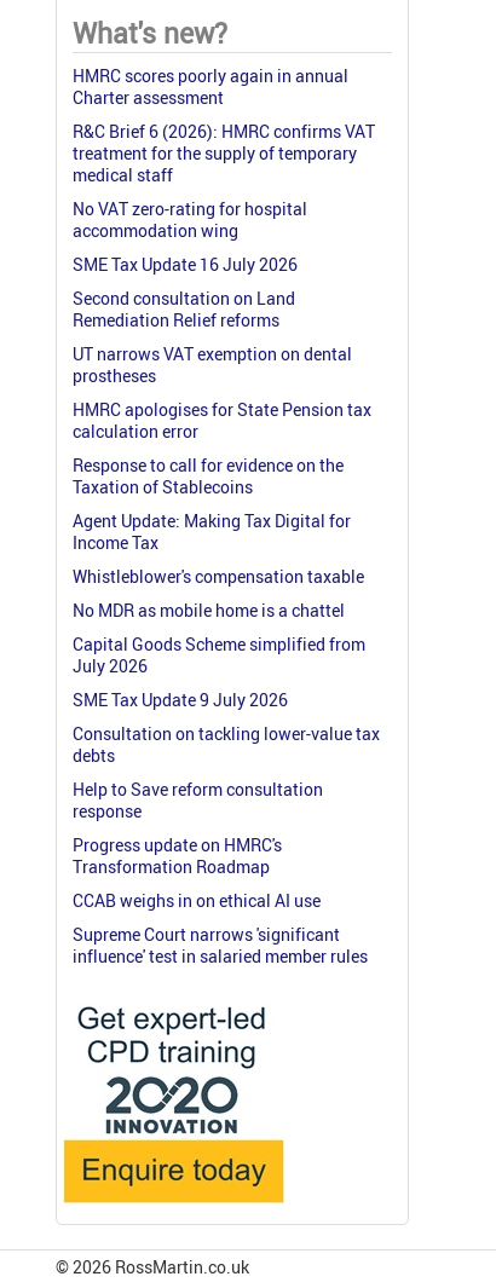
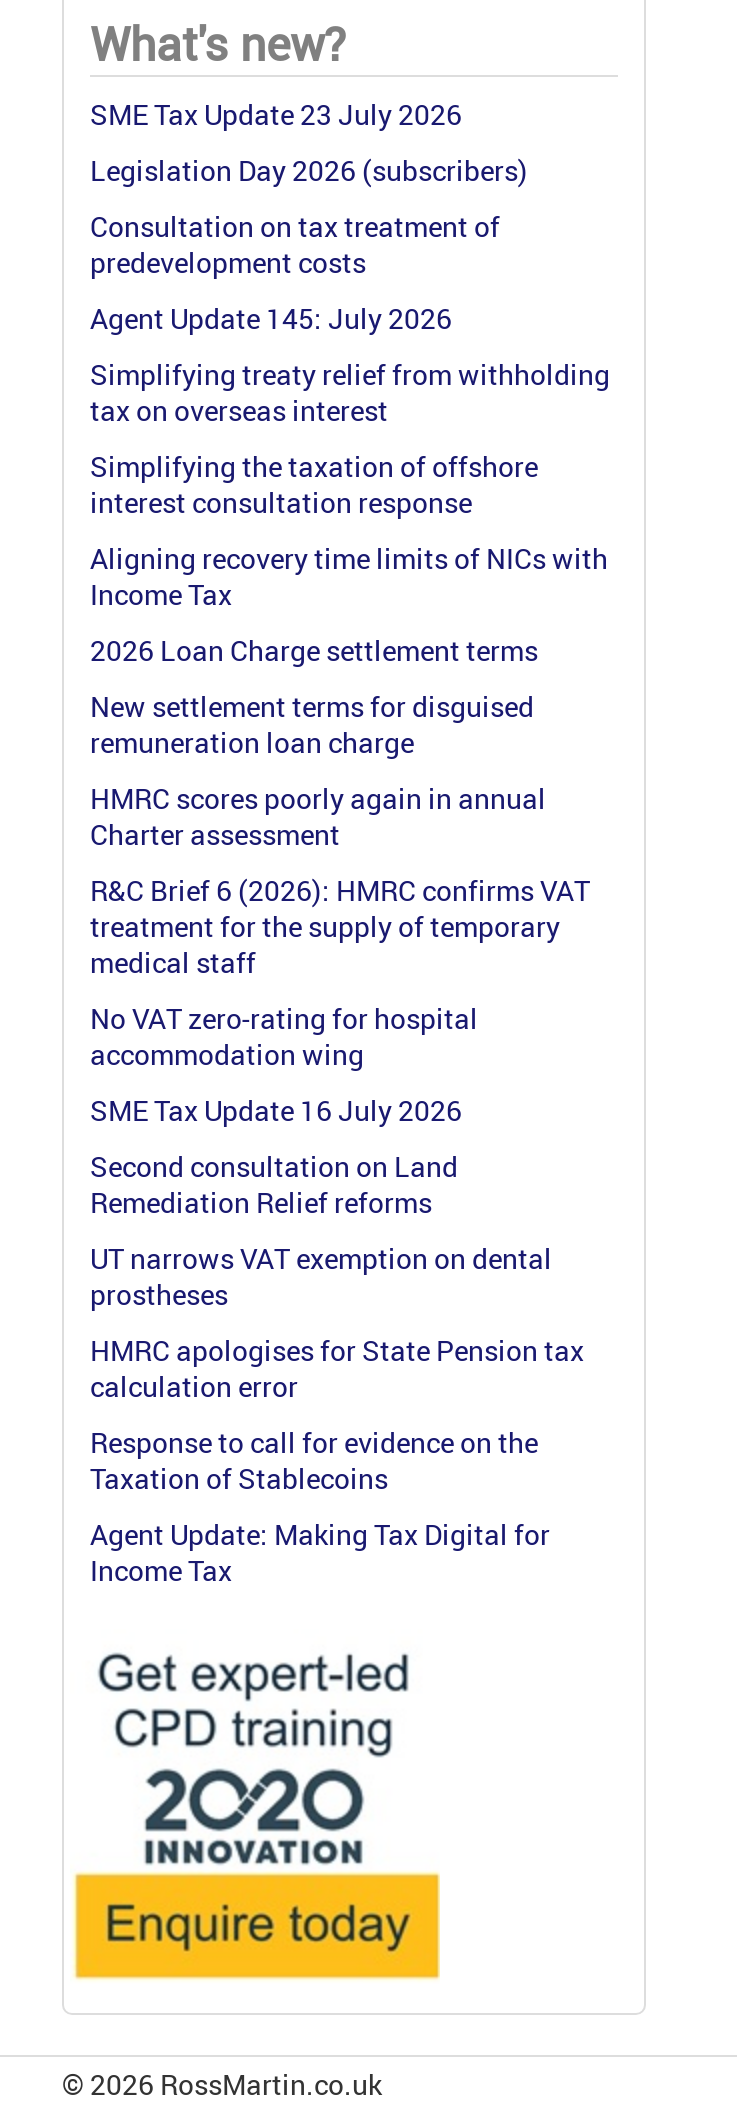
none -> [90,94,610,760] SME Tax Update 23 July 2026 | Legislation Day 2026 (subscribers) | Consultation on tax treatment of | predevelopment costs | Agent Update 145: July 2026 | Simplifying treaty relief from withholding | tax on overseas interest | Simplifying the taxation of offshore | interest consultation response | Aligning recovery time limits of NICs with | Income Tax | 2026 Loan Charge settlement terms | New settlement terms for disguised | remuneration loan charge
moved [73,63,375,553] -> [90,778,590,1588]: HMRC scores poorly again in annual | Charter assessment | R&C Brief 6 (2026): HMRC confirms VAT | ... | Agent Update: Making Tax Digital for | Income Tax
[73,564,380,967] Whistleblower's compensation taxable | No MDR as mobile home is a chattel | Capital Goods Scheme simplified from | July 2026 | SME Tax Update 9 July 2026 | Consultation on tackling lower-value tax | debts | Help to Save reform consultation | response | Progress update on HMRC's | Transformation Roadmap | CCAB weighs in on ethical AI use | Supreme Court narrows 'significant | influence' test in salaried member rules -> none

